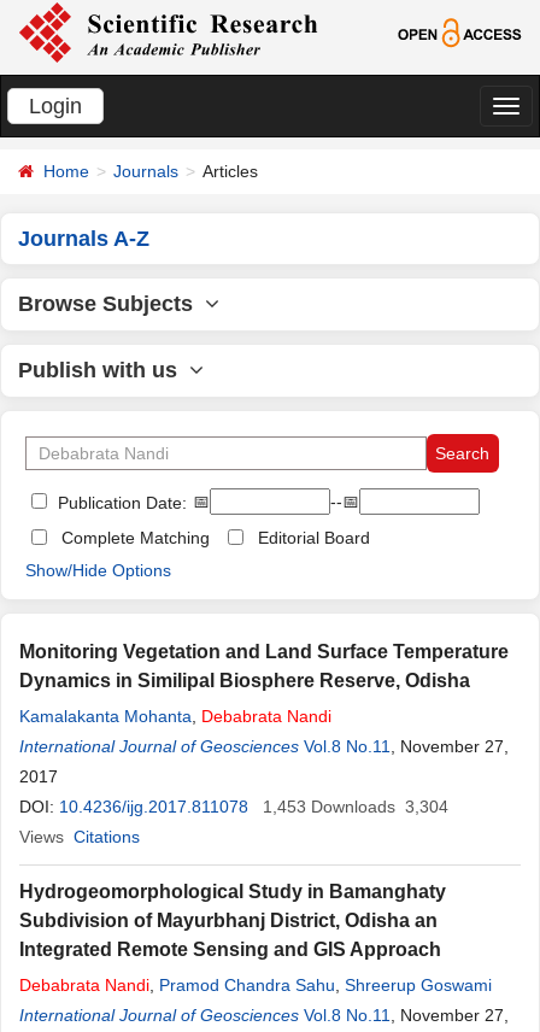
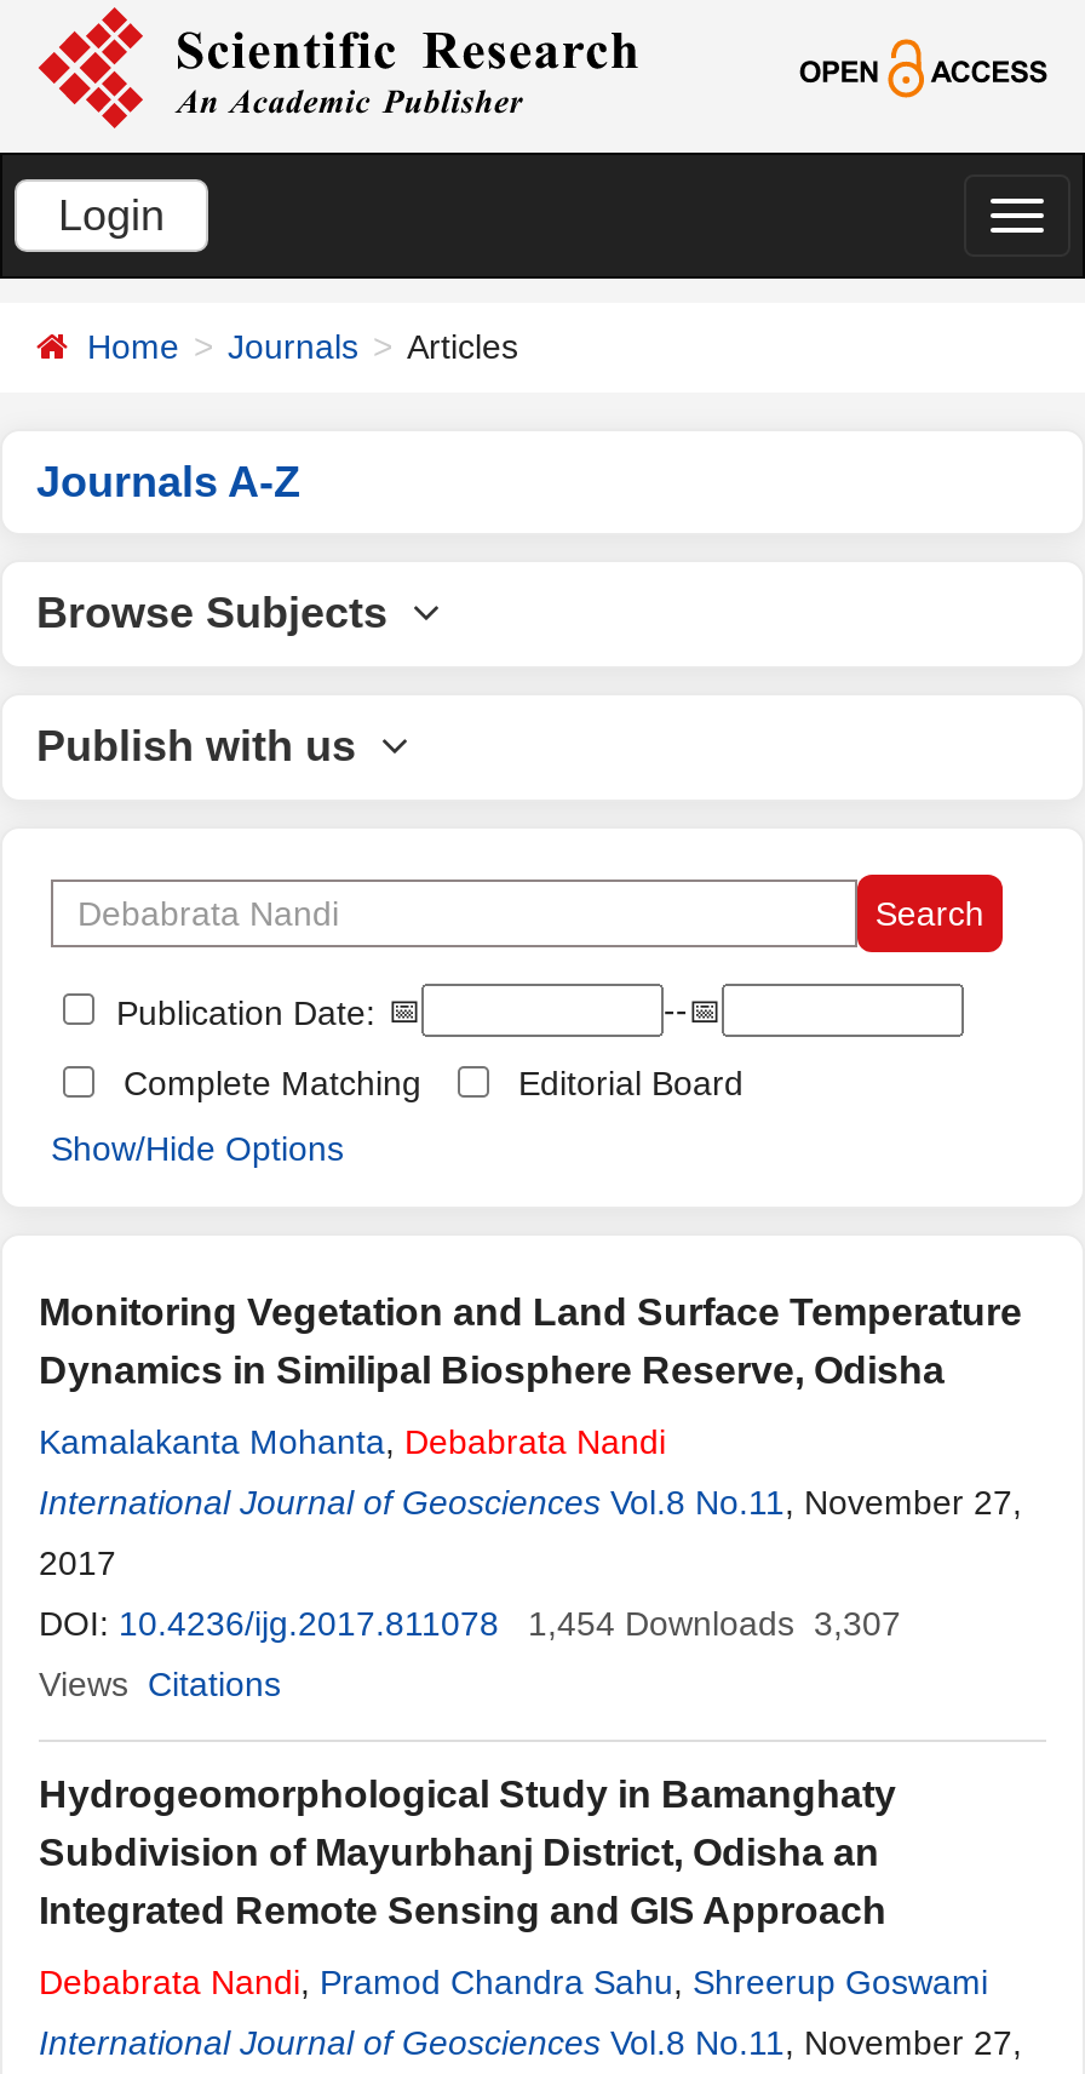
[19,797,448,816] DOI: 10.4236/ijg.2017.811078 1,453 Downloads 3,304 -> [39,1604,901,1643] DOI: 10.4236/ijg.2017.811078 1,454 Downloads 3,307

